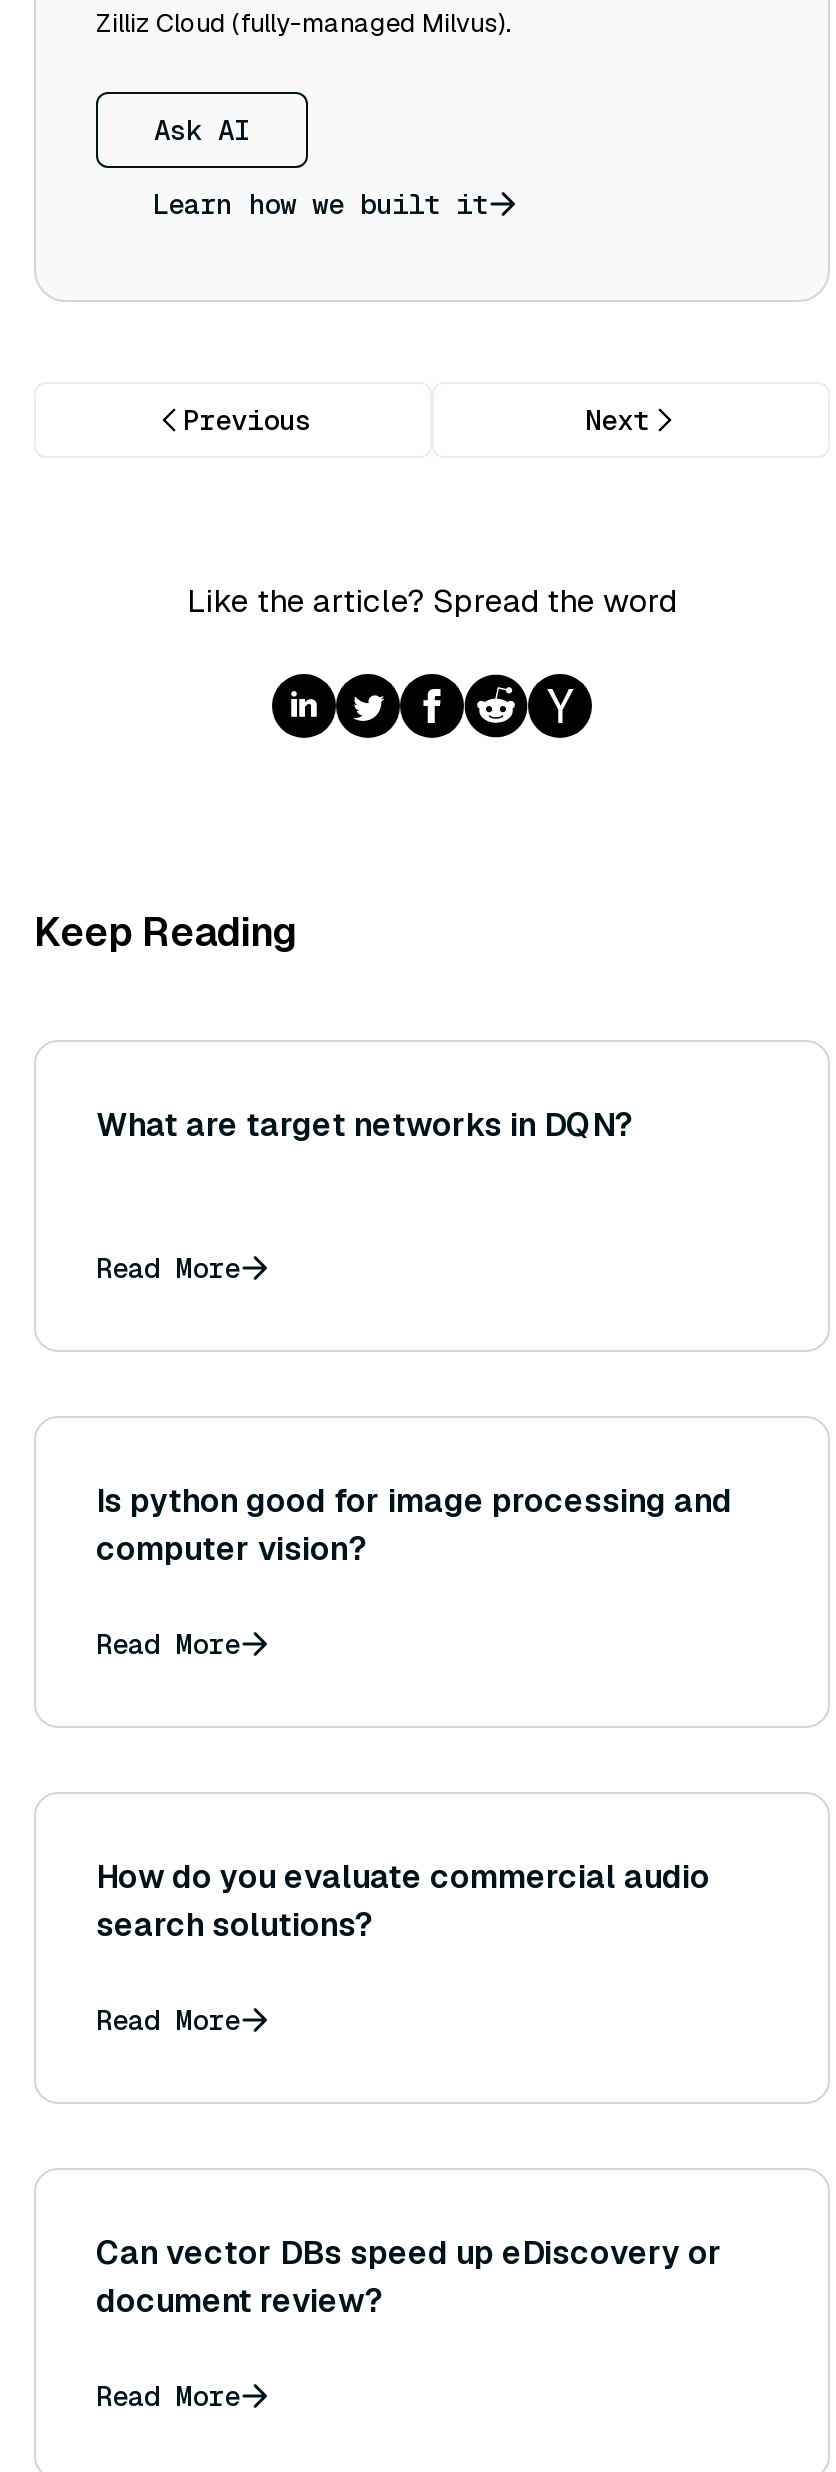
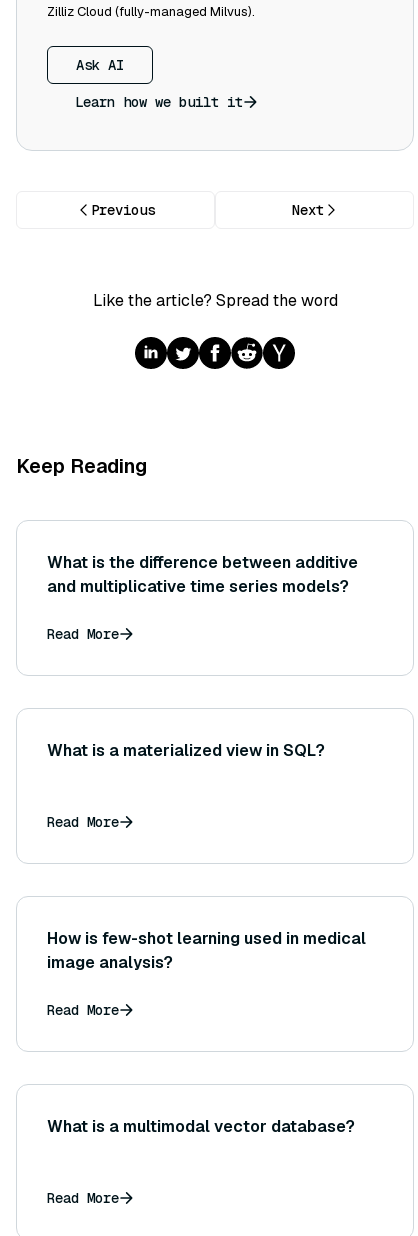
[96,1104,634,1146] What are target networks in DQN? -> [47,552,358,597] What is the difference between additive | and multiplicative time series models?
[96,1480,732,1570] Is python good for image processing and | computer vision? -> [47,740,325,761] What is a materialized view in SQL?
[96,1856,710,1946] How do you evaluate commercial audio | search solutions? -> [47,928,366,973] How is few-shot learning used in medical | image analysis?
[96,2232,722,2322] Can vector DBs speed up eDiscovery or | document review? -> [47,1116,355,1137] What is a multimodal vector database?

